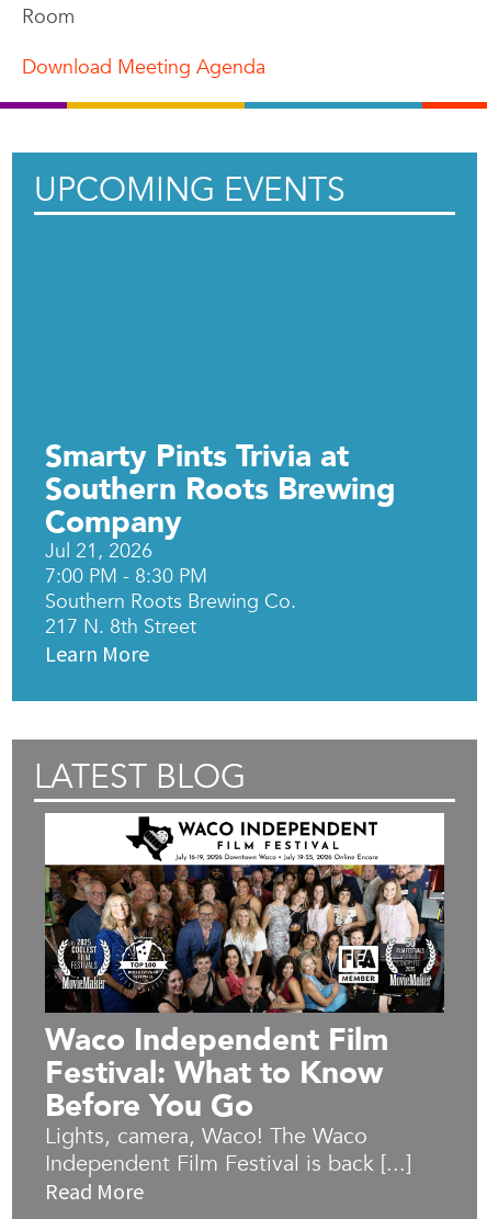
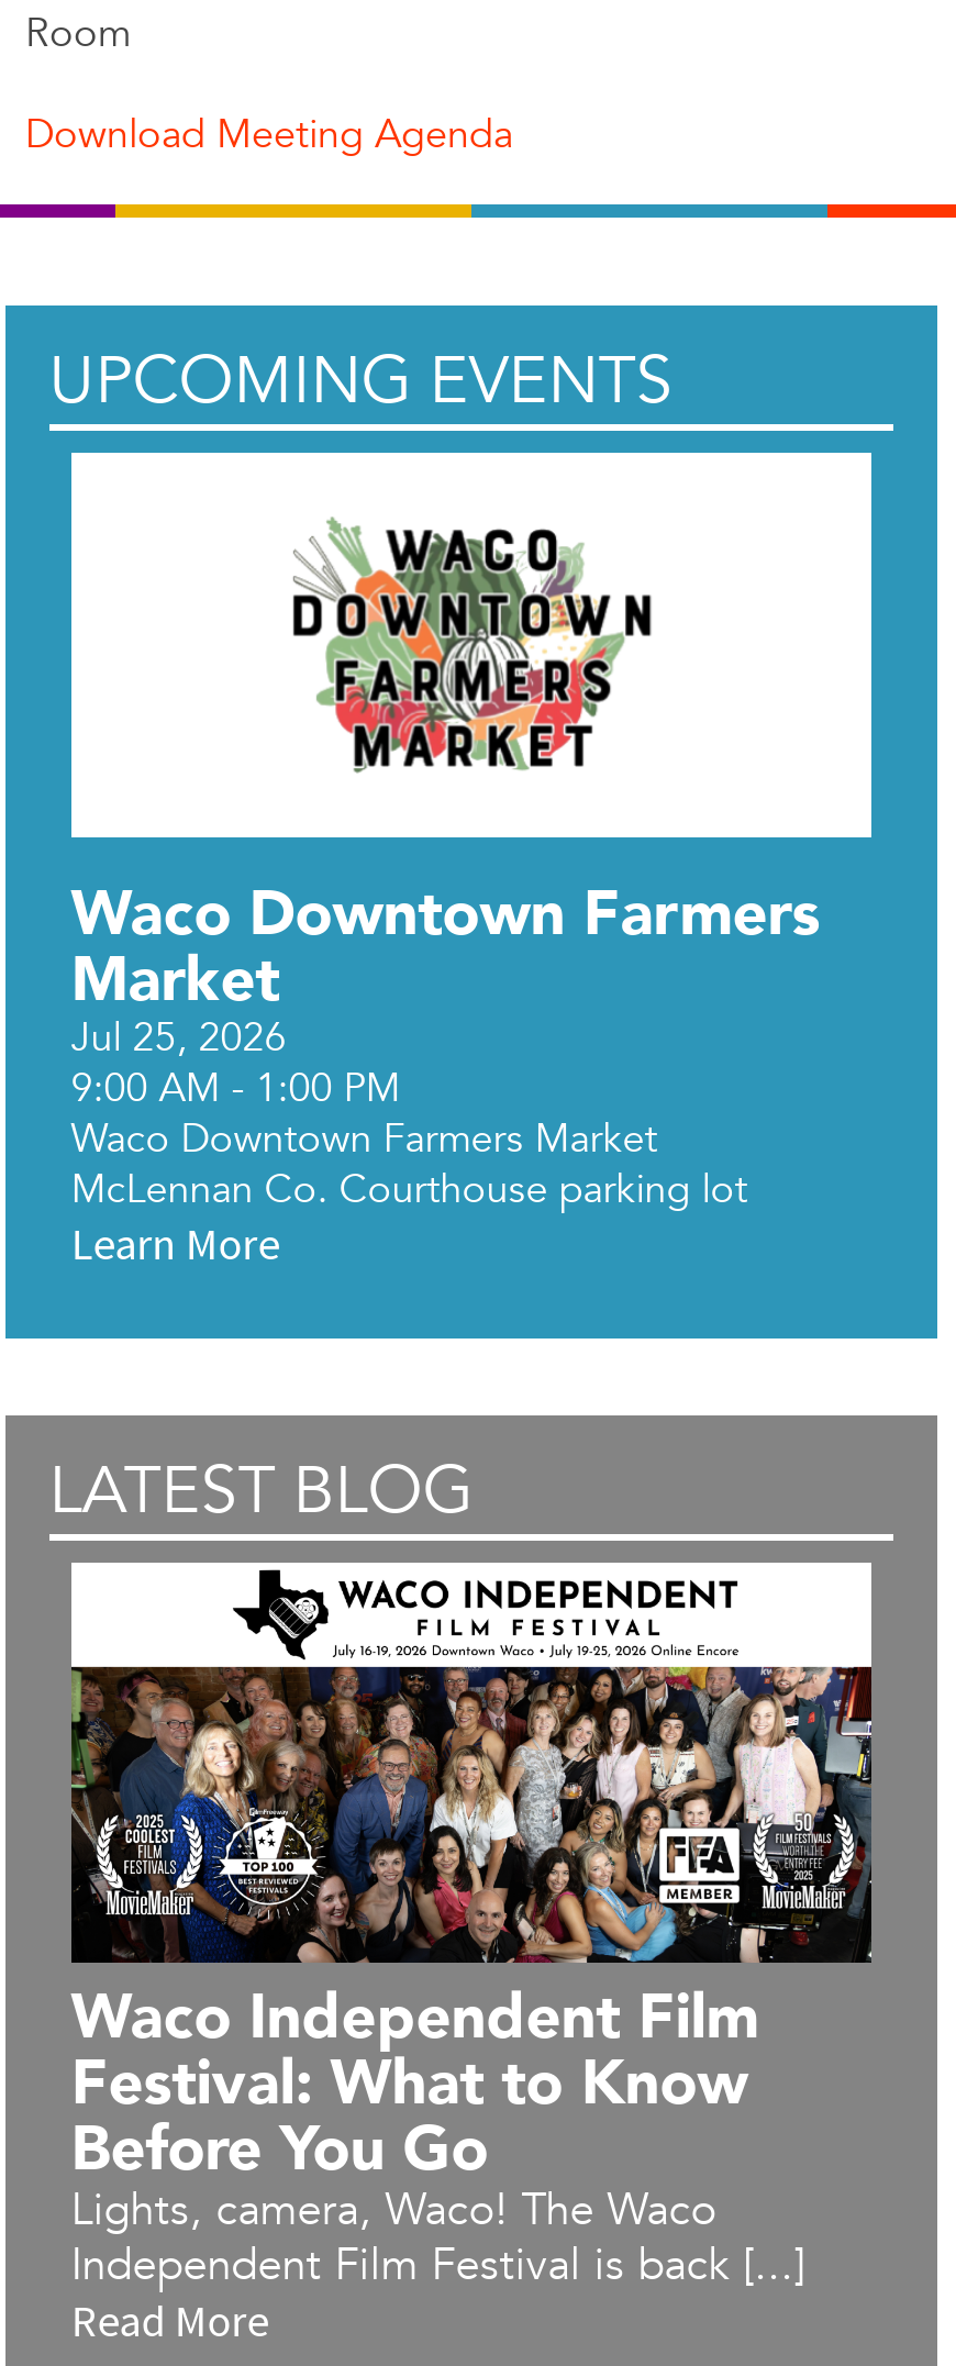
none -> [69,451,874,840] [image]
[45,436,396,641] Smarty Pints Trivia at | Southern Roots Brewing | Company | Jul 21, 2026 | 7:00 PM - 8:30 PM | Southern Roots Brewing Co. | 217 N. 8th Street -> [71,873,820,1218] Waco Downtown Farmers | Market | Jul 25, 2026 | 9:00 AM - 1:00 PM | Waco Downtown Farmers Market | McLennan Co. Courthouse parking lot

